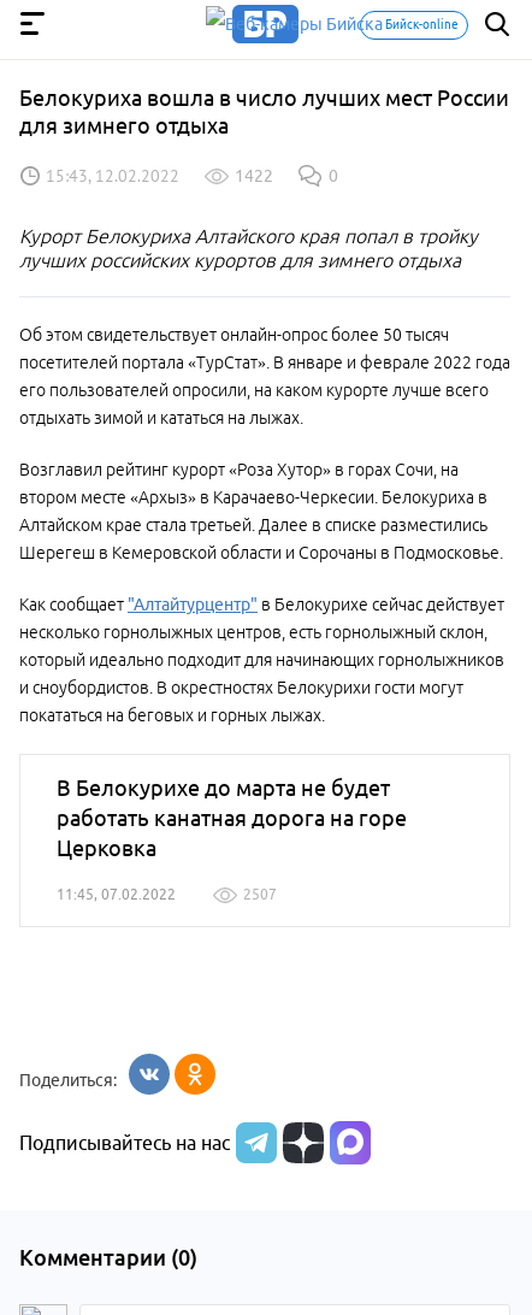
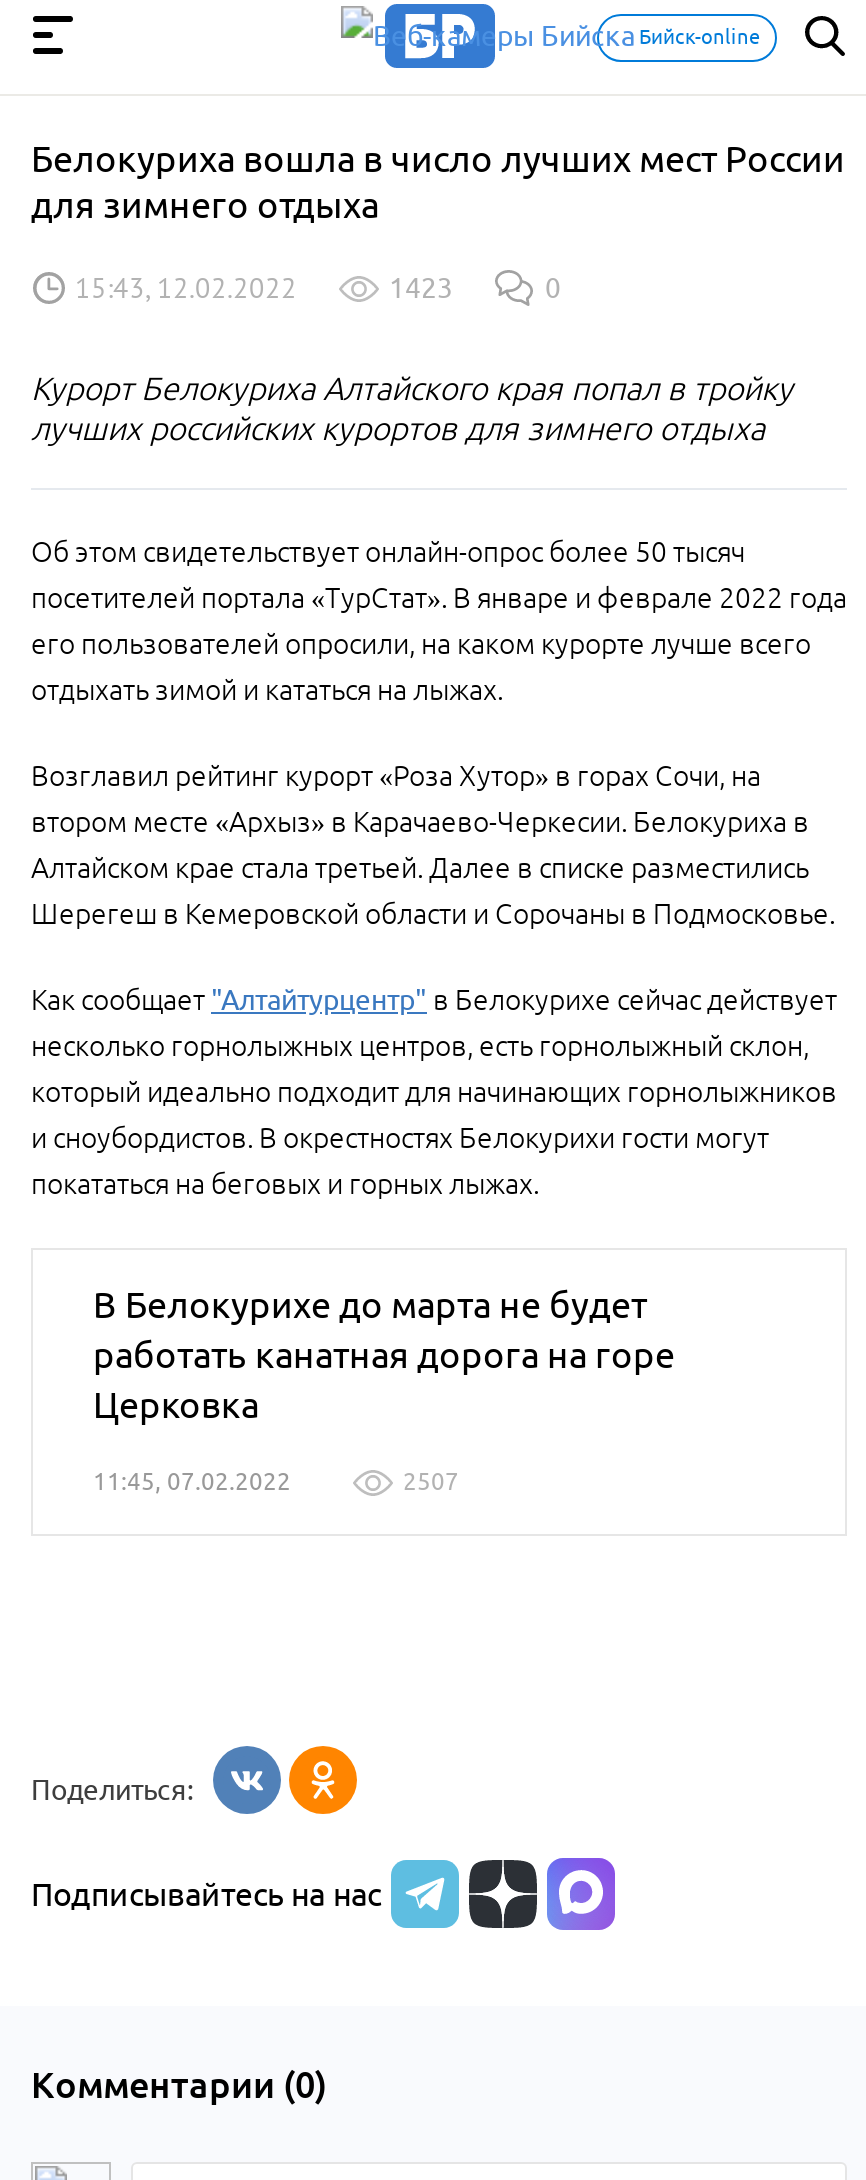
[235,166,273,185] 1422 -> [389,272,453,304] 1423

